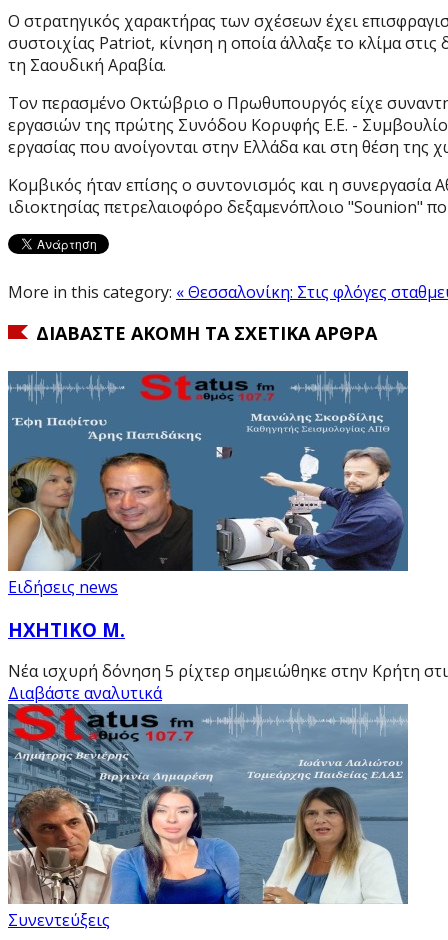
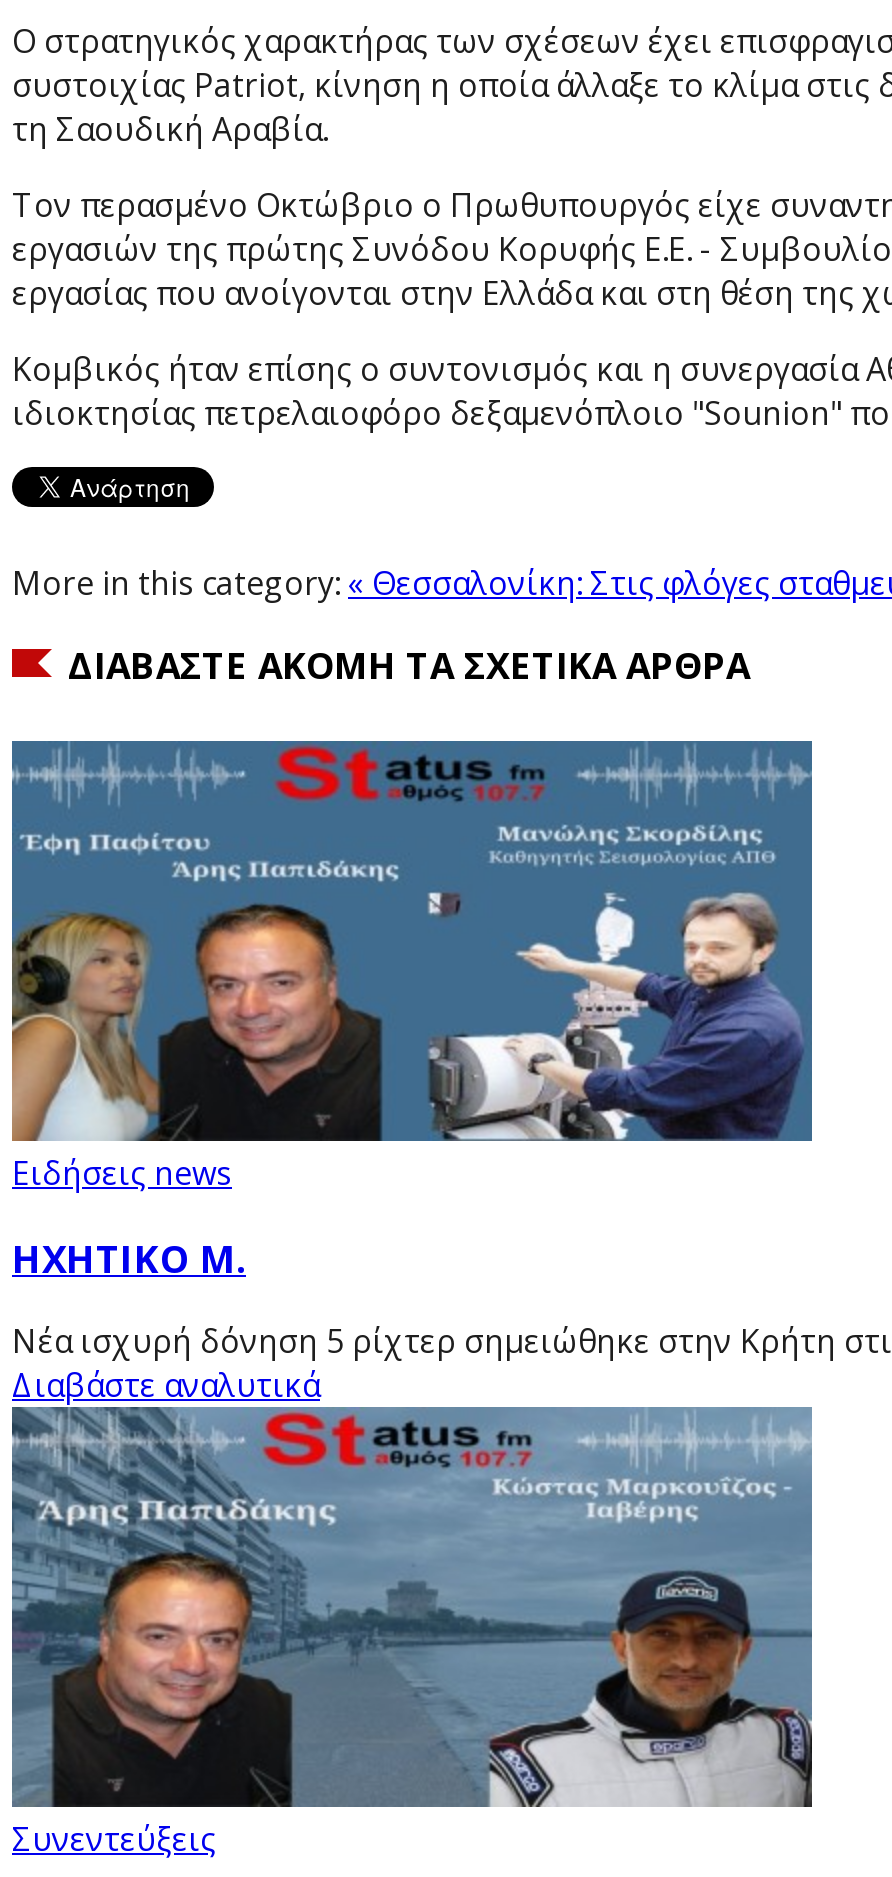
[8,707,409,905] [image] -> [10,1413,814,1809] [image]

